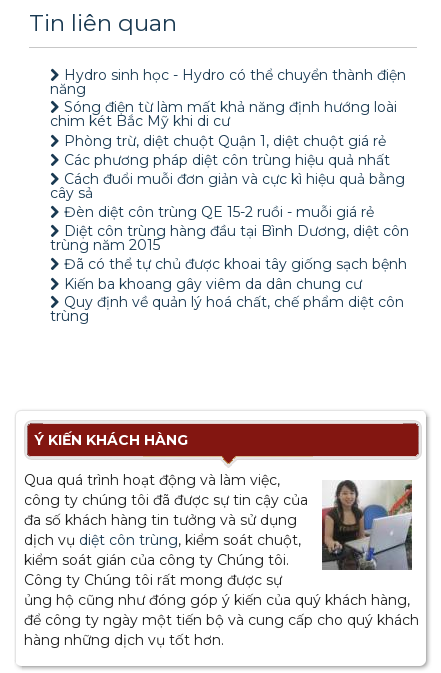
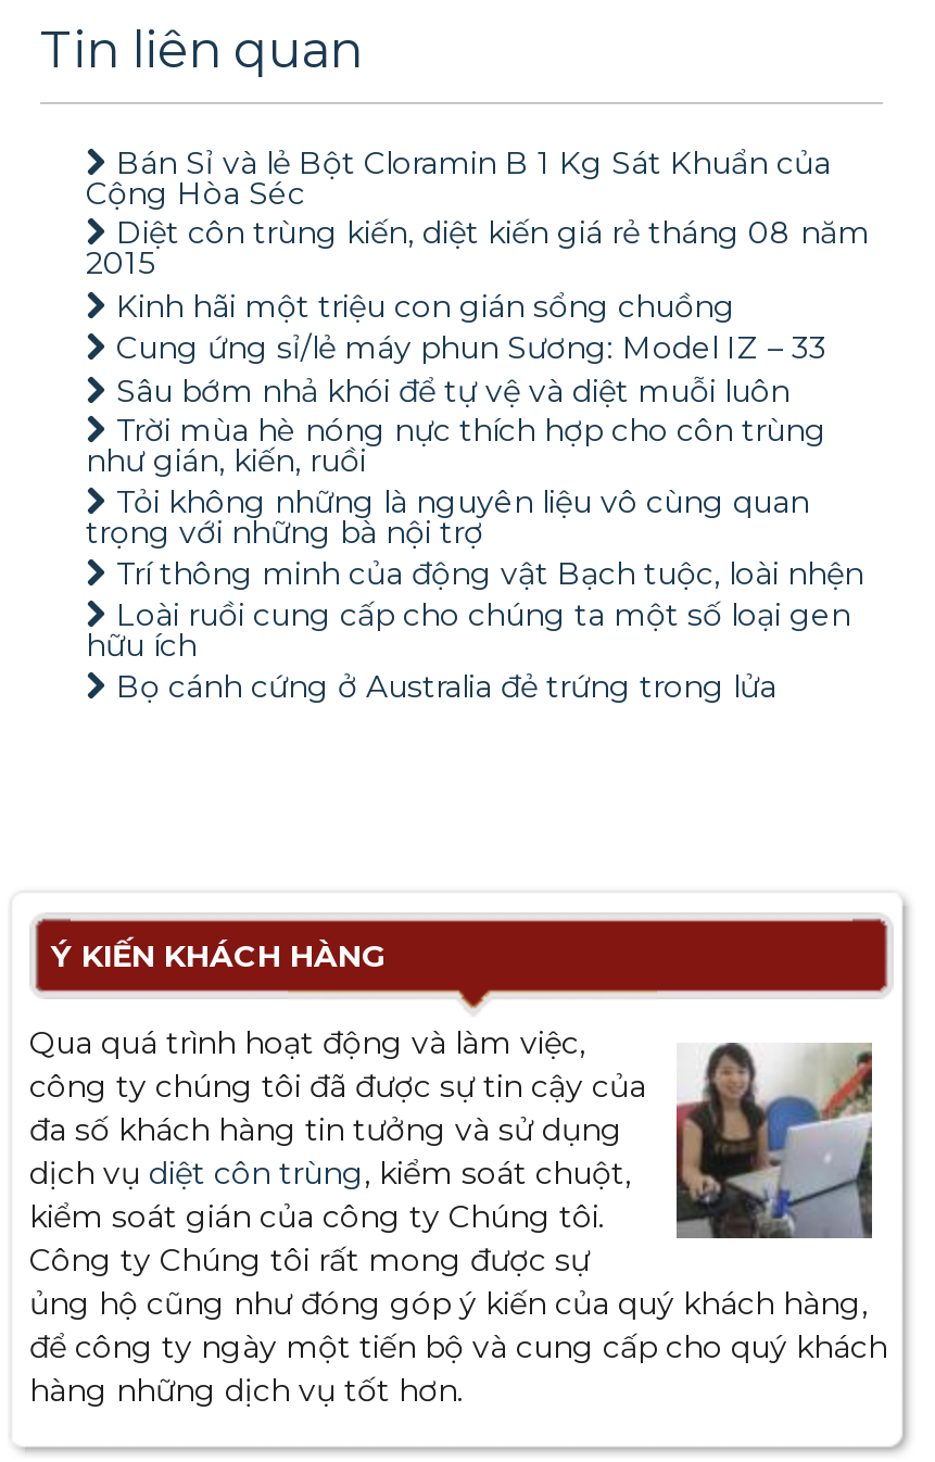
[50,65,409,325] Hydro sinh học - Hydro có thể chuyển thành điện | năng | Sóng điện từ làm mất khả năng định hướng loài | chim két Bắc Mỹ khi di cư | Phòng trừ, diệt chuột Quận 1, diệt chuột giá rẻ | Các phương pháp diệt côn trùng hiệu quả nhất | Cách đuổi muỗi đơn giản và cực kì hiệu quả bằng | cây sả | Đèn diệt côn trùng QE 15-2 ruồi - muỗi giá rẻ | Diệt côn trùng hàng đầu tại Bình Dương, diệt côn | trùng năm 2015 | Đã có thể tự chủ được khoai tây giống sạch bệnh | Kiến ba khoang gây viêm da dân chung cư | Quy định về quản lý hoá chất, chế phẩm diệt côn | trùng -> [86,142,870,706] Bán Sỉ và lẻ Bột Cloramin B 1 Kg Sát Khuẩn của | Cộng Hòa Séc | Diệt côn trùng kiến, diệt kiến giá rẻ tháng 08 năm | 2015 | Kinh hãi một triệu con gián sổng chuồng | Cung ứng sỉ/lẻ máy phun Sương: Model IZ – 33 | Sâu bớm nhả khói để tự vệ và diệt muỗi luôn | Trời mùa hè nóng nực thích hợp cho côn trùng | như gián, kiến, ruồi | Tỏi không những là nguyên liệu vô cùng quan | trọng với những bà nội trợ | Trí thông minh của động vật Bạch tuộc, loài nhện | Loài ruồi cung cấp cho chúng ta một số loại gen | hữu ích | Bọ cánh cứng ở Australia đẻ trứng trong lửa

